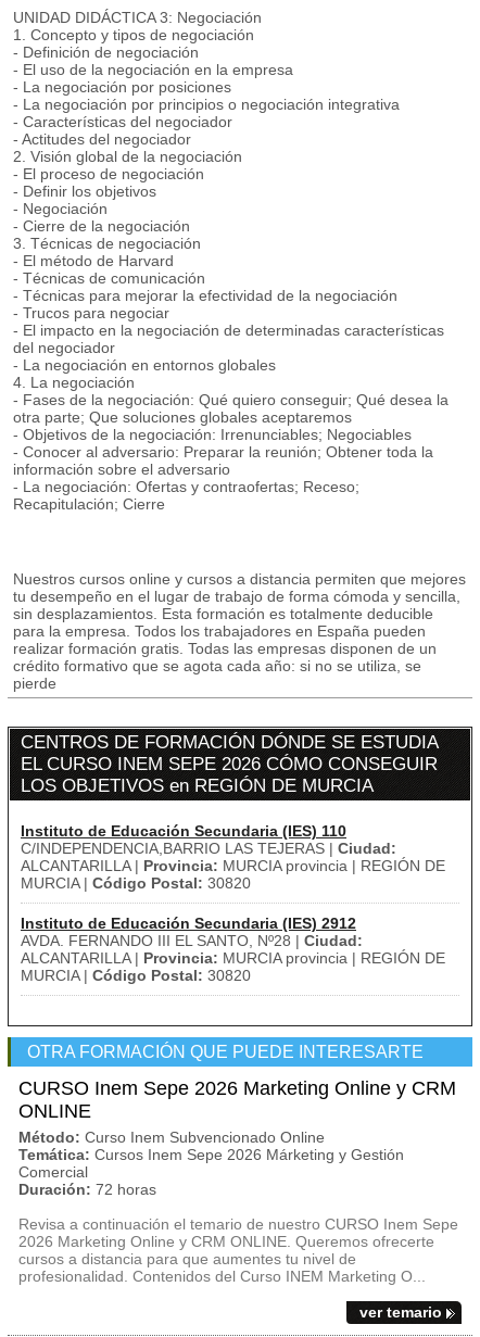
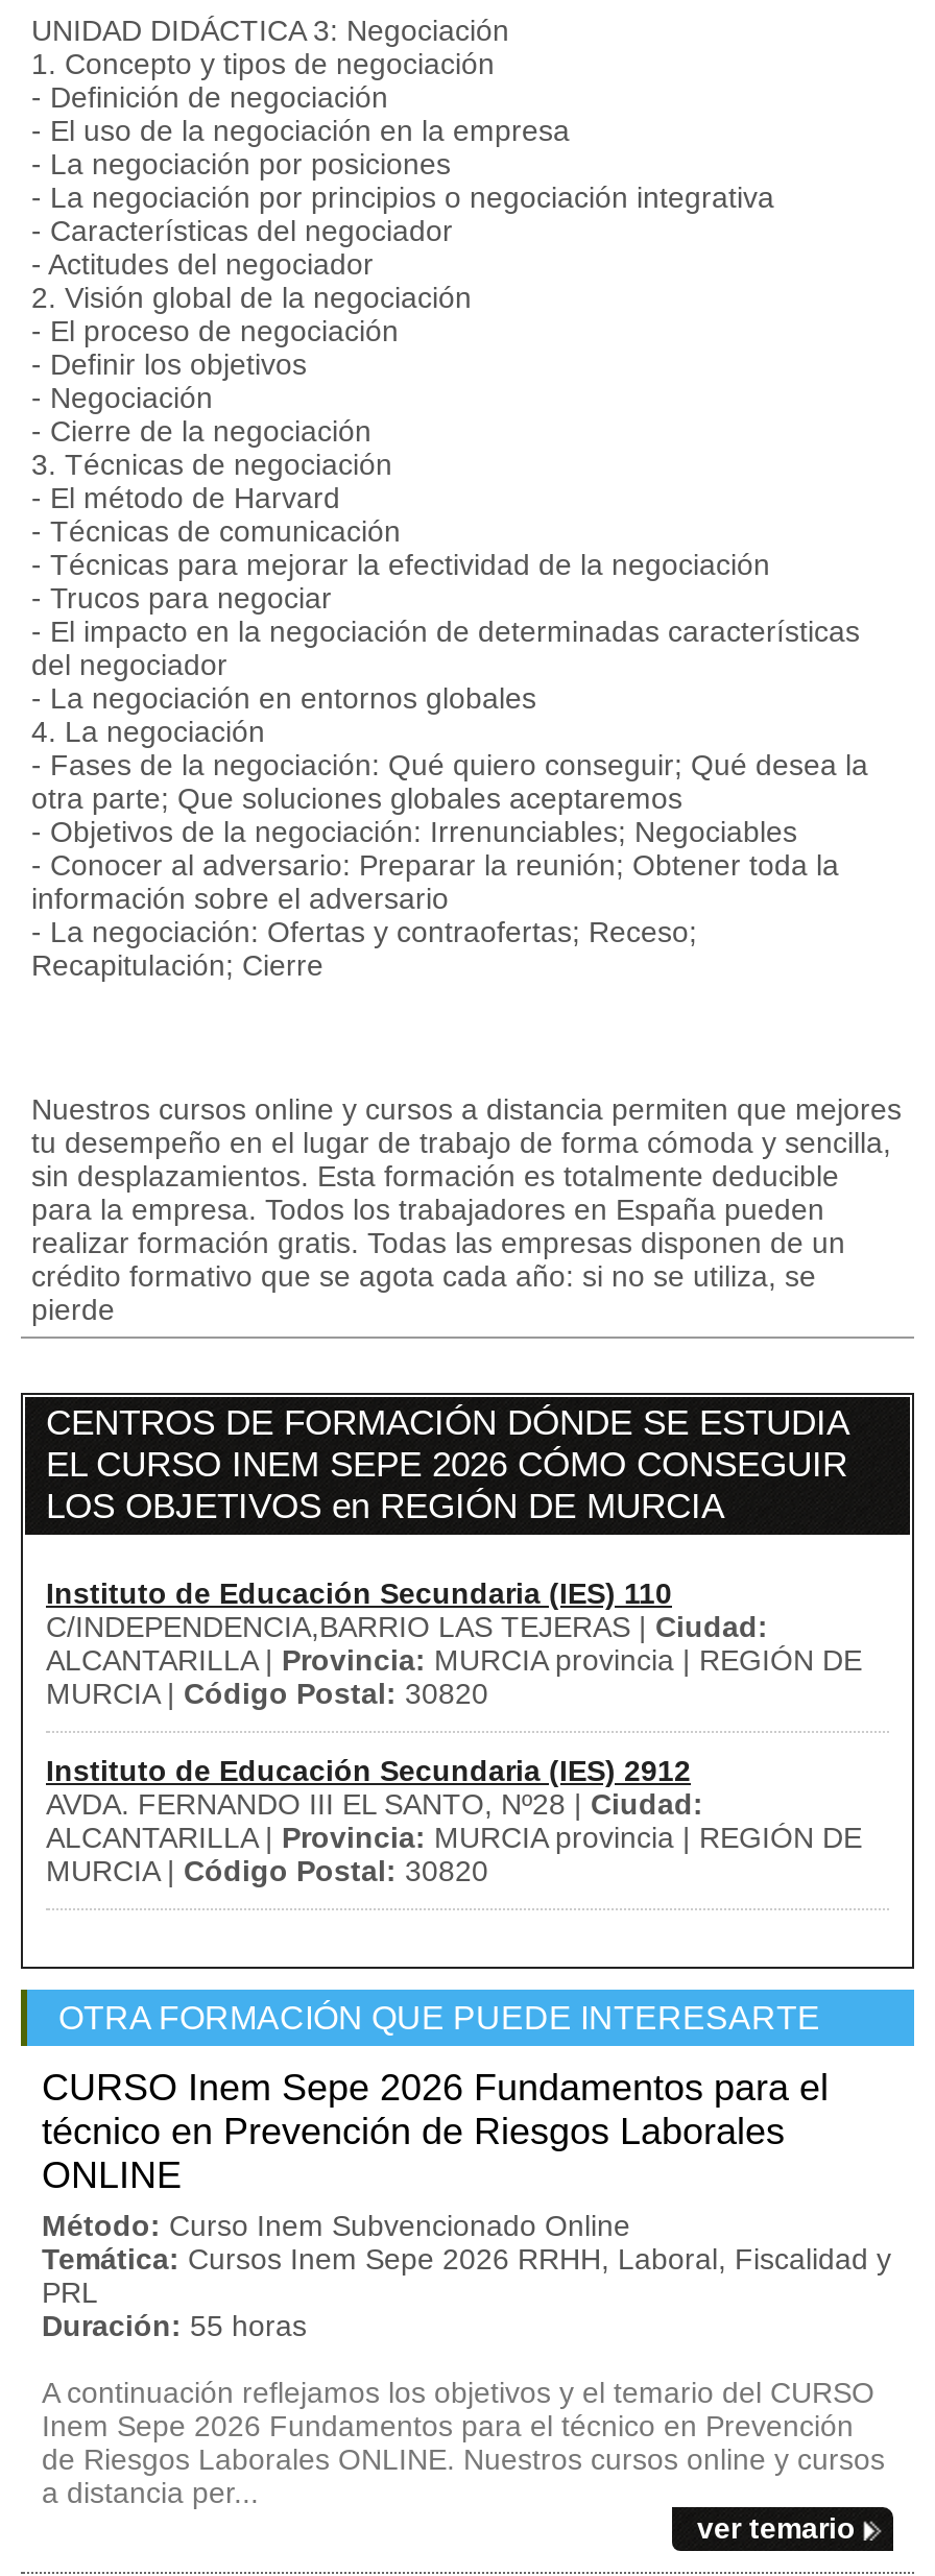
[18,1077,456,1099] CURSO Inem Sepe 2026 Marketing Online y CRM -> [42,2067,829,2152] CURSO Inem Sepe 2026 Fundamentos para el | técnico en Prevención de Riesgos Laborales
moved [18,1100,325,1146] -> [42,2154,630,2242]: ONLINE | Método: Curso Inem Subvencionado Online
[18,1146,404,1198] Temática: Cursos Inem Sepe 2026 Márketing y Gestión | Comercial | Duración: 72 horas -> [42,2242,891,2342] Temática: Cursos Inem Sepe 2026 RRHH, Laboral, Fiscalidad y | PRL | Duración: 55 horas
[18,1215,458,1285] Revisa a continuación el temario de nuestro CURSO Inem Sepe | 2026 Marketing Online y CRM ONLINE. Queremos ofrecerte | cursos a distancia para que aumentes tu nivel de | profesionalidad. Contenidos del Curso INEM Marketing O... -> [42,2376,885,2509] A continuación reflejamos los objetivos y el temario del CURSO | Inem Sepe 2026 Fundamentos para el técnico en Prevención | de Riesgos Laborales ONLINE. Nuestros cursos online y cursos | a distancia per...

